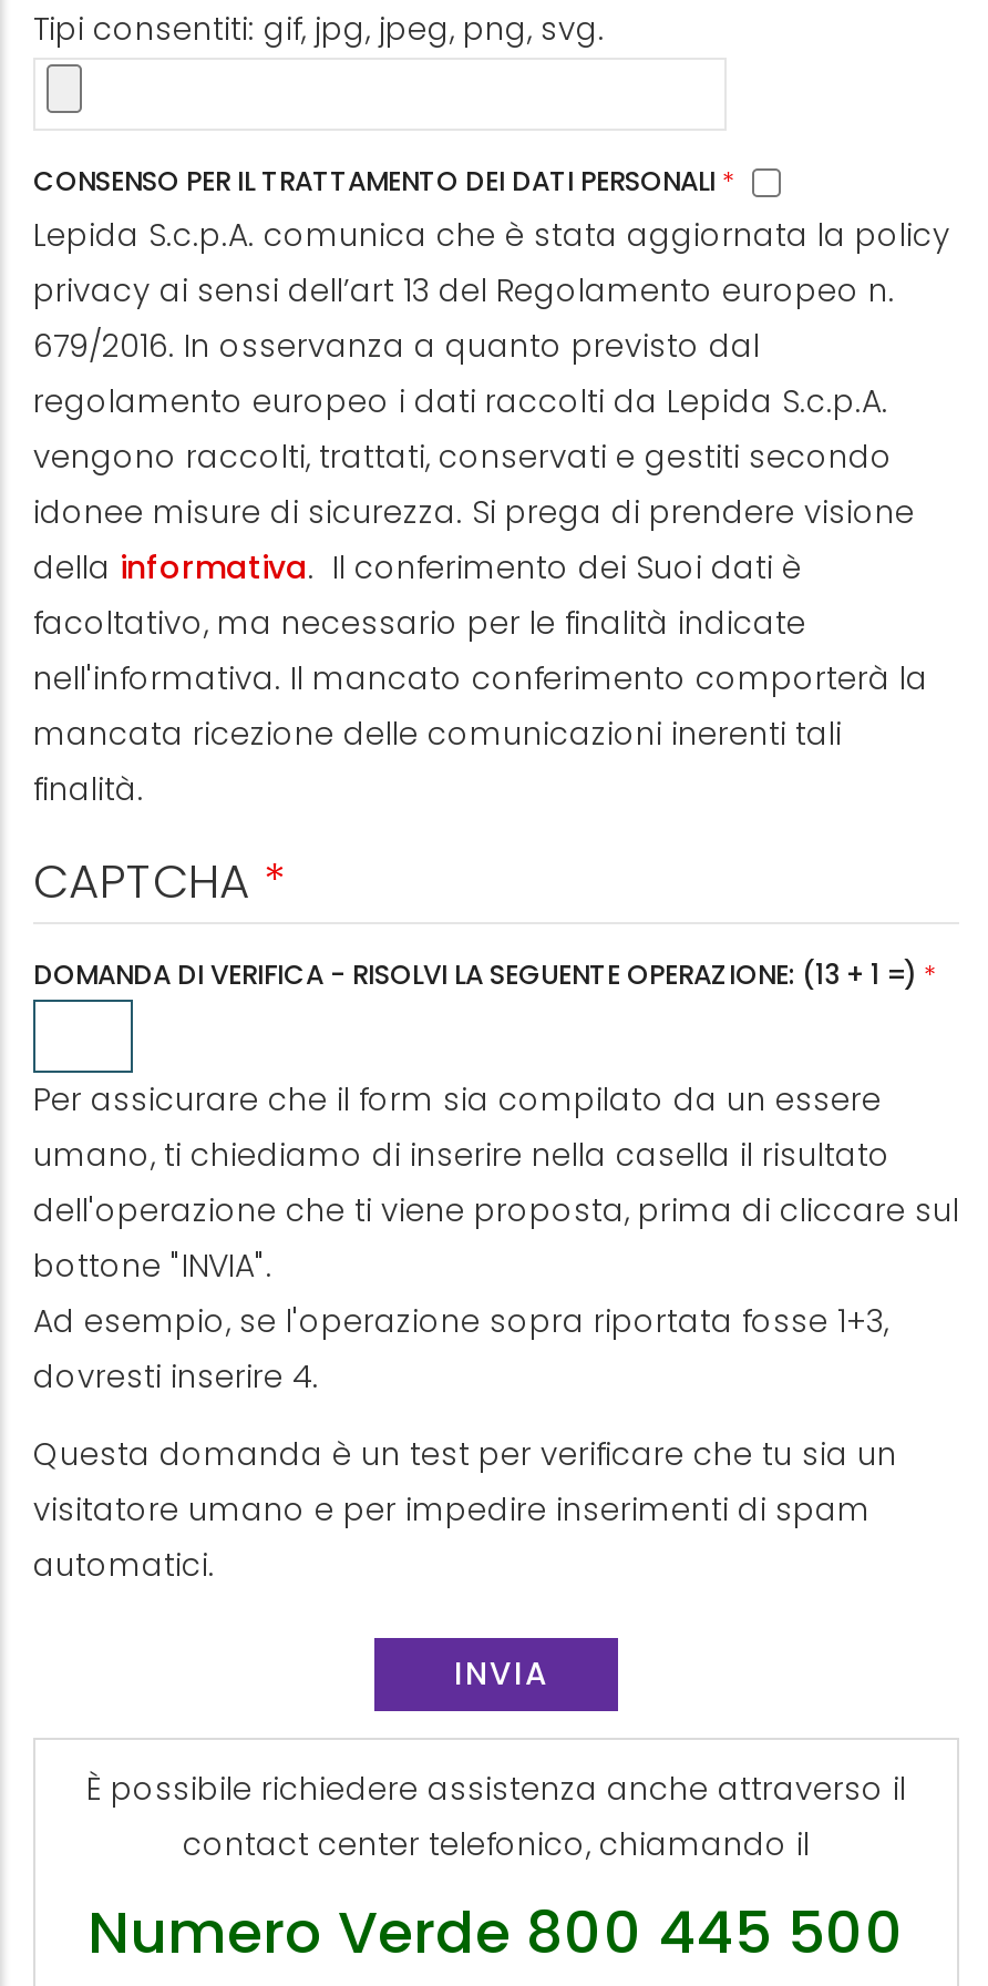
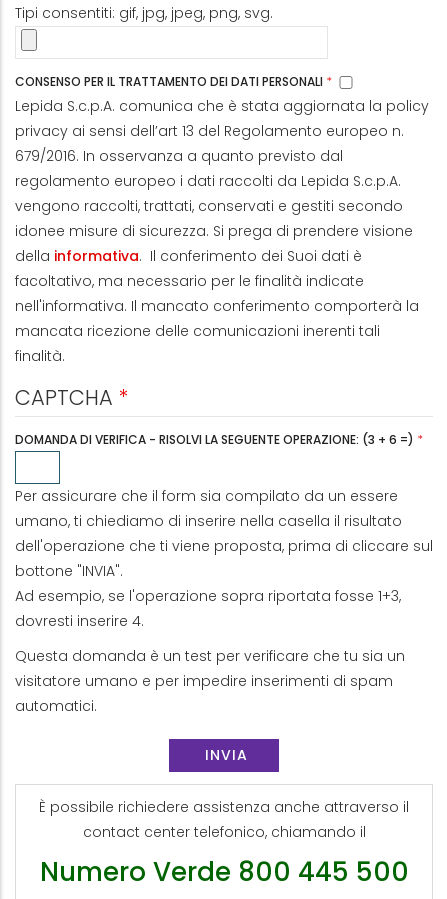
[33,956,924,993] DOMANDA DI VERIFICA - RISOLVI LA SEGUENTE OPERAZIONE: (13 + 1 =) -> [15,431,417,448] DOMANDA DI VERIFICA - RISOLVI LA SEGUENTE OPERAZIONE: (3 + 6 =)

